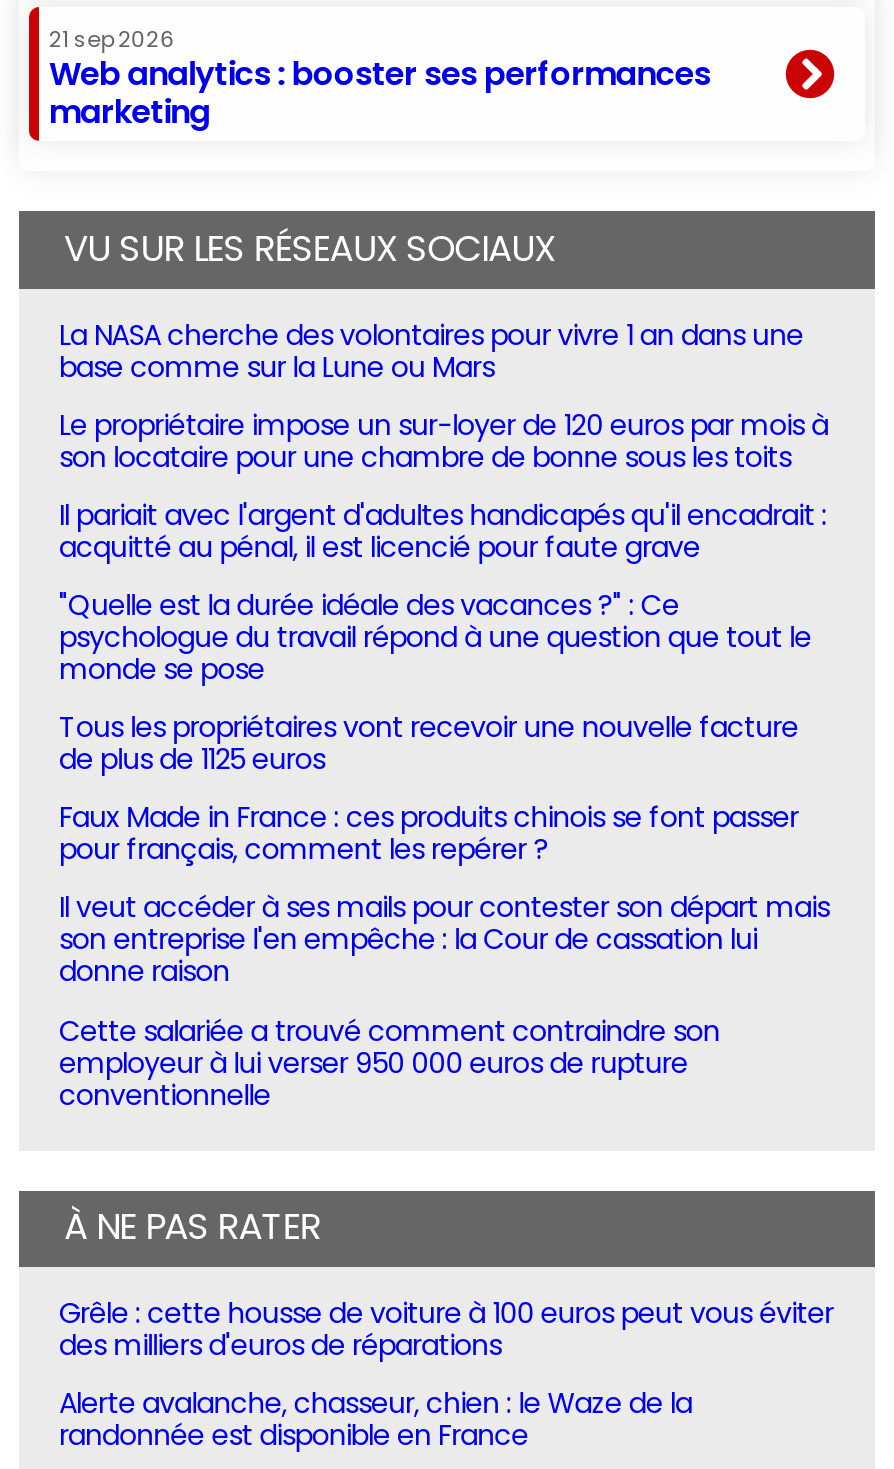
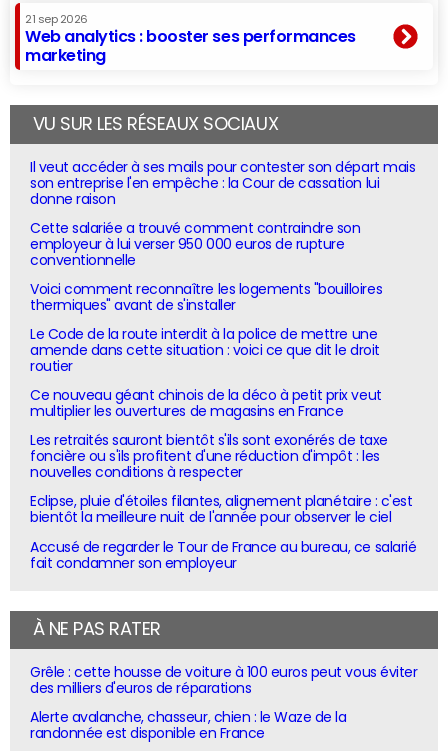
[59,320,828,864] La NASA cherche des volontaires pour vivre 1 an dans une | base comme sur la Lune ou Mars | Le propriétaire impose un sur-loyer de 120 euros par mois à | son locataire pour une chambre de bonne sous les toits | Il pariait avec l'argent d'adultes handicapés qu'il encadrait : | acquitté au pénal, il est licencié pour faute grave | "Quelle est la durée idéale des vacances ?" : Ce | psychologue du travail répond à une question que tout le | monde se pose | Tous les propriétaires vont recevoir une nouvelle facture | de plus de 1125 euros | Faux Made in France : ces produits chinois se font passer | pour français, comment les repérer ? -> none
moved [59,894,829,1108] -> [30,160,415,267]: Il veut accéder à ses mails pour contester son départ mais | son entreprise l'en empêche : la Cour de cassation lui | donne raison | Cette salariée a trouvé comment contraindre son | employeur à lui verser 950 000 euros de rupture | conventionnelle
none -> [30,282,416,570] Voici comment reconnaître les logements "bouilloires | thermiques" avant de s'installer | Le Code de la route interdit à la police de mettre une | amende dans cette situation : voici ce que dit le droit | routier | Ce nouveau géant chinois de la déco à petit prix veut | multiplier les ouvertures de magasins en France | Les retraités sauront bientôt s'ils sont exonérés de taxe | foncière ou s'ils profitent d'une réduction d'impôt : les | nouvelles conditions à respecter | Eclipse, pluie d'étoiles filantes, alignement planétaire : c'est | bientôt la meilleure nuit de l'année pour observer le ciel | Accusé de regarder le Tour de France au bureau, ce salarié | fait condamner son employeur

